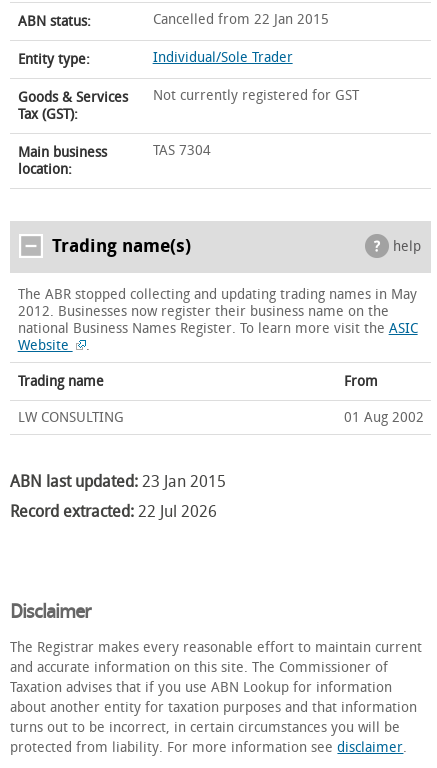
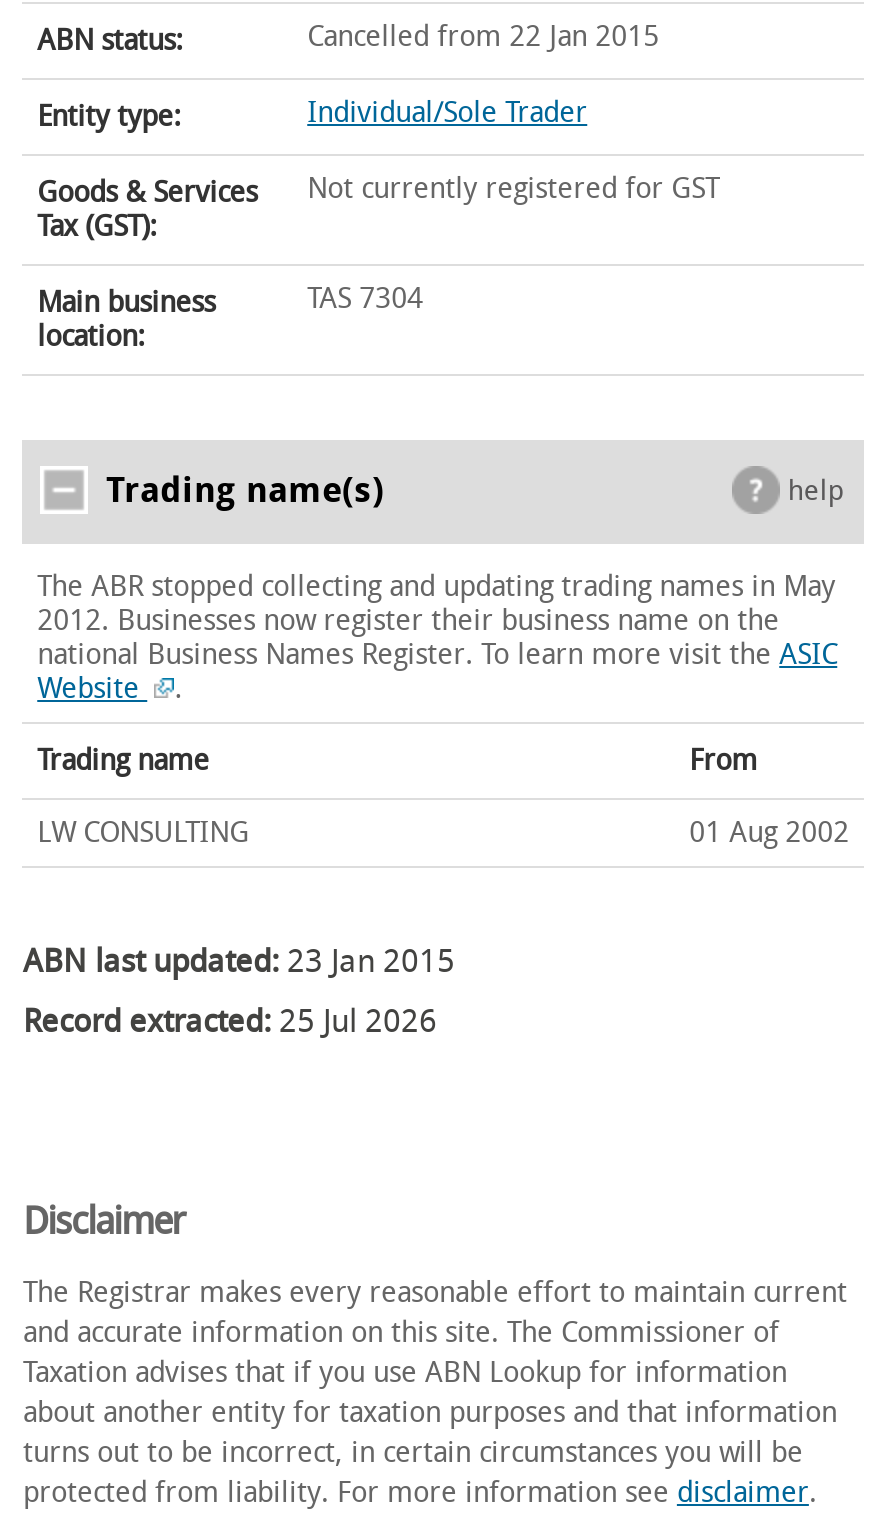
[10,502,217,521] Record extracted: 22 Jul 2026 -> [23,1001,437,1039] Record extracted: 25 Jul 2026

